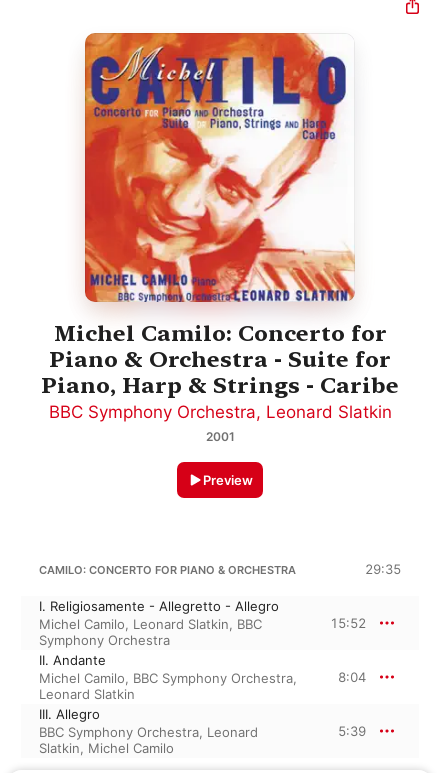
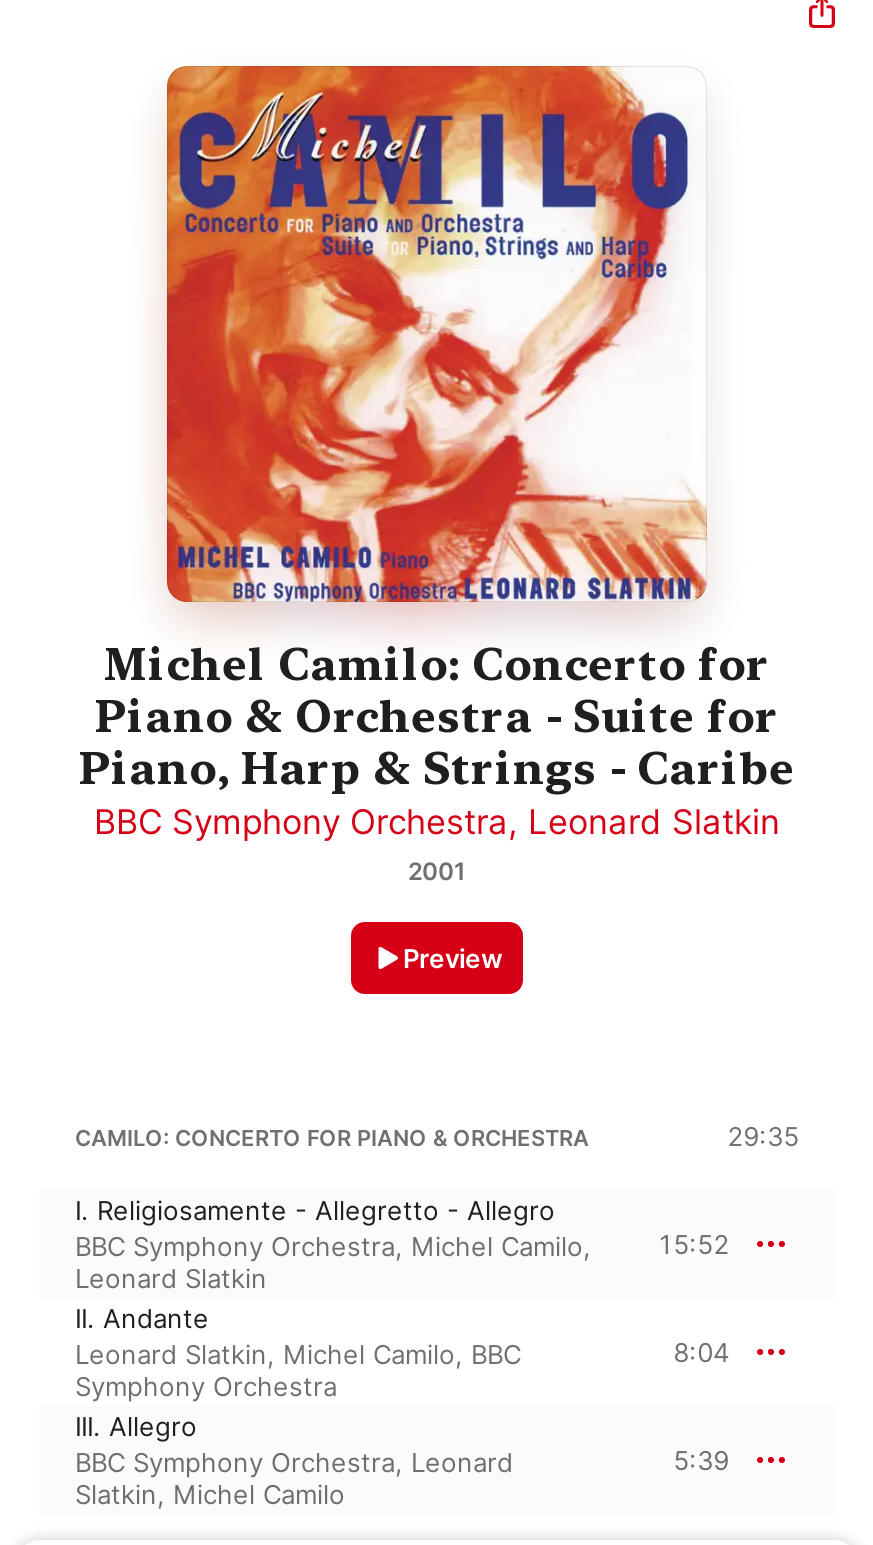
[39,616,262,632] Michel Camilo, Leonard Slatkin, BBC -> [75,1230,591,1262] BBC Symphony Orchestra, Michel Camilo,
moved [39,632,170,648] -> [75,1370,337,1402]: Symphony Orchestra
[39,670,297,686] Michel Camilo, BBC Symphony Orchestra, -> [75,1338,521,1370] Leonard Slatkin, Michel Camilo, BBC
moved [39,686,135,702] -> [75,1262,267,1294]: Leonard Slatkin

